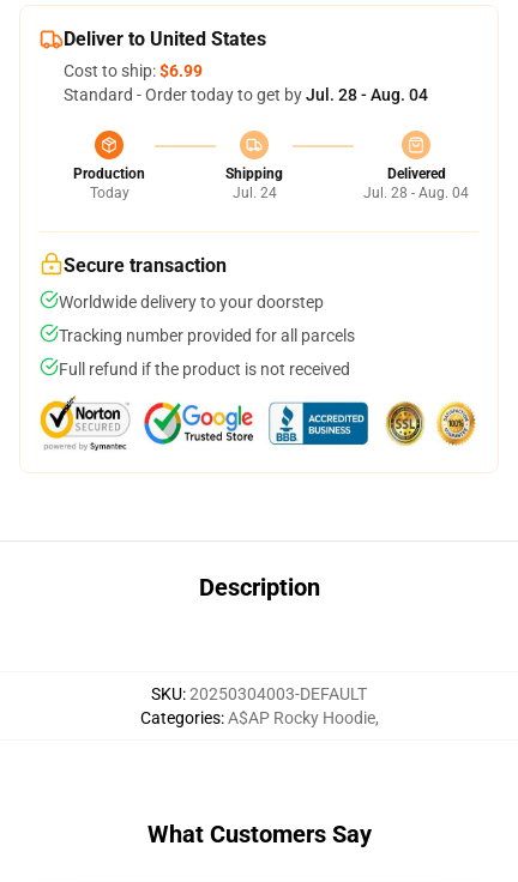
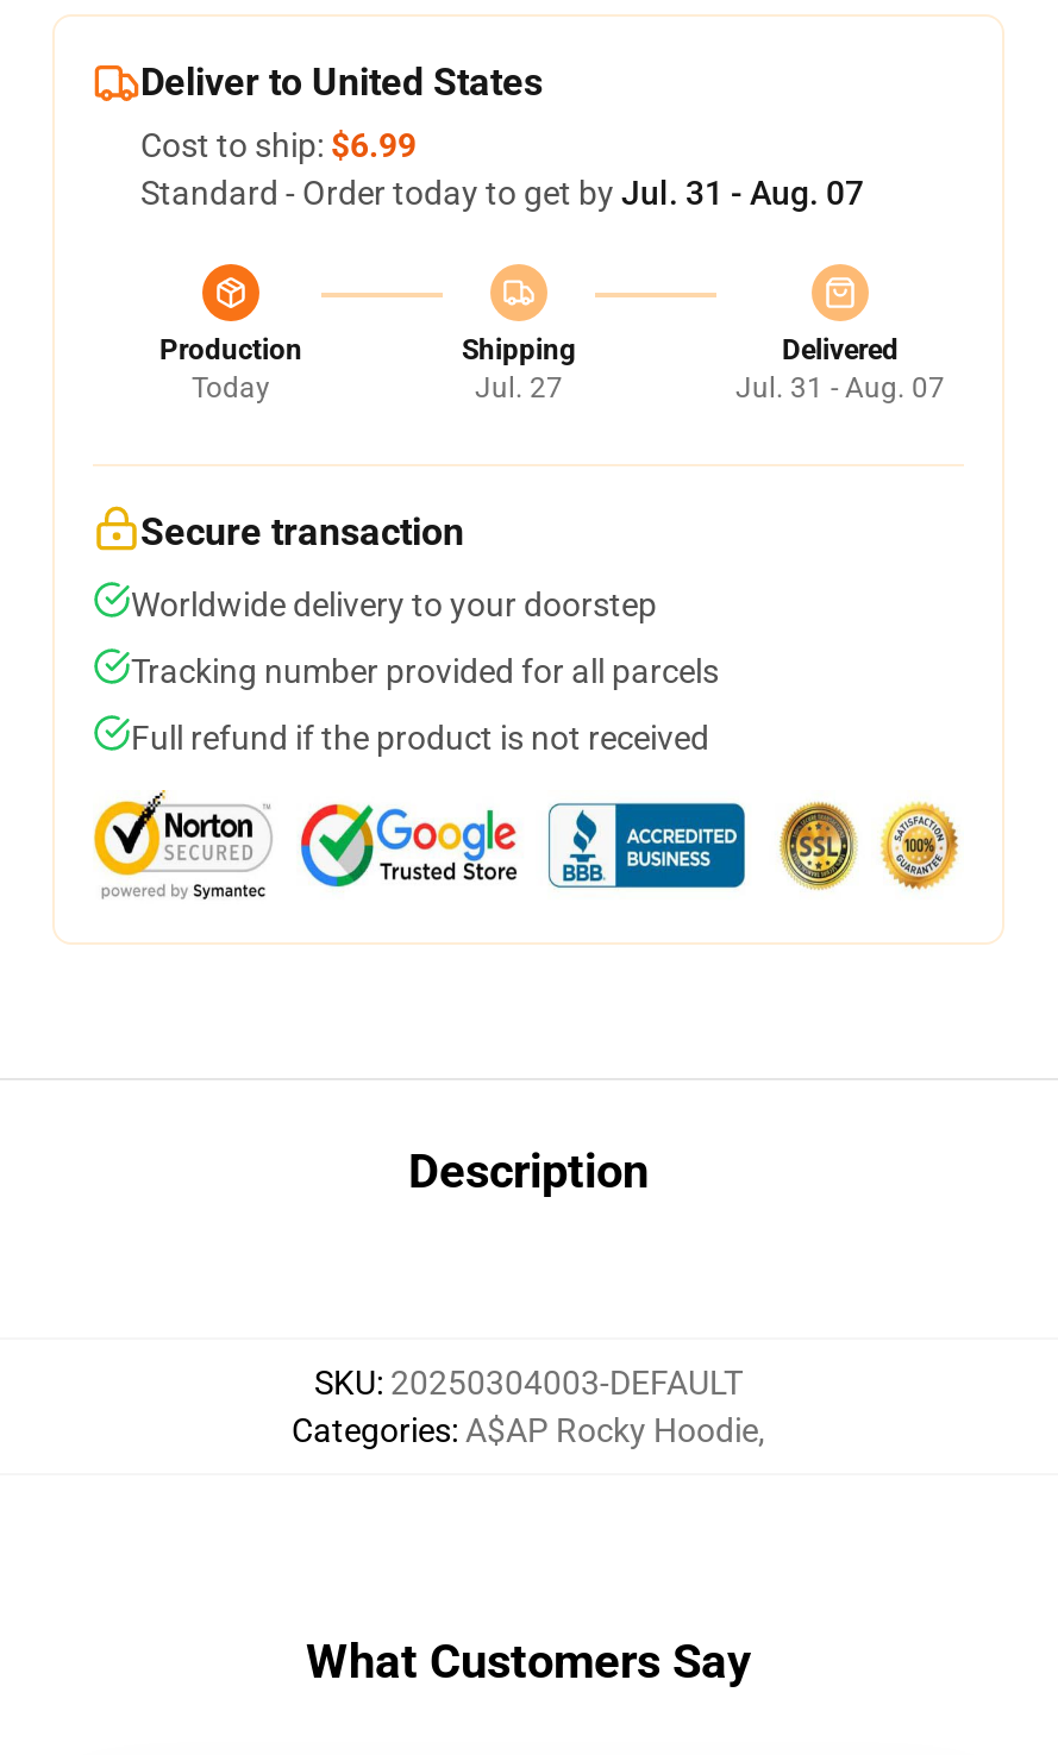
[64,85,428,104] Standard - Order today to get by Jul. 28 - Aug. 04 -> [140,174,864,212] Standard - Order today to get by Jul. 31 - Aug. 07
[232,185,276,201] Jul. 24 -> [475,371,563,405] Jul. 27
[363,185,469,201] Jul. 28 - Aug. 04 -> [735,371,945,405] Jul. 31 - Aug. 07

